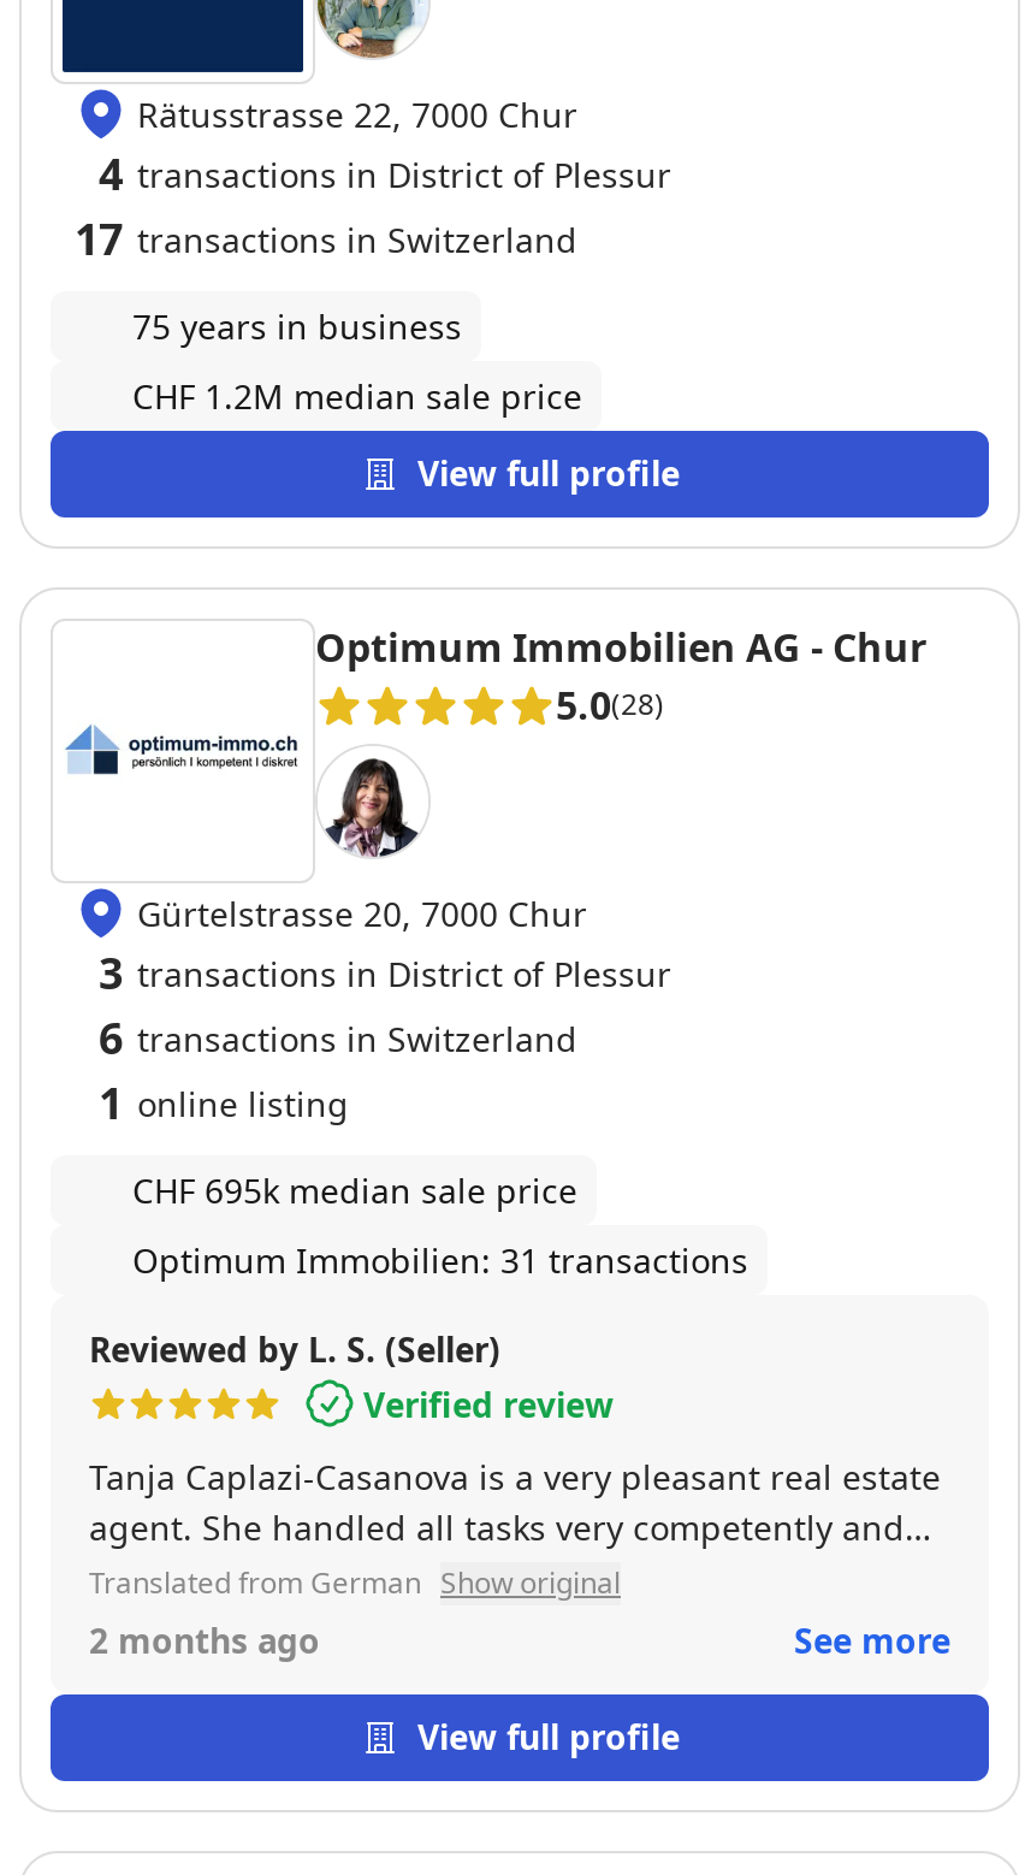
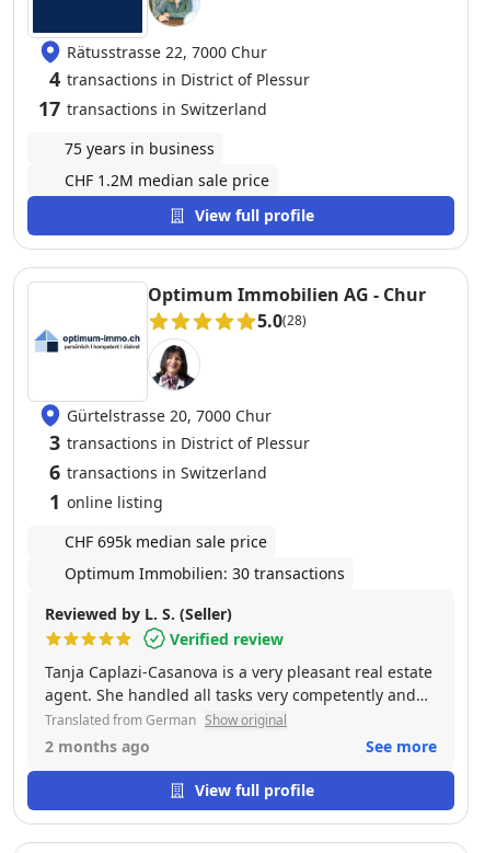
[132,1237,748,1283] Optimum Immobilien: 31 transactions -> [65,563,345,584] Optimum Immobilien: 30 transactions

